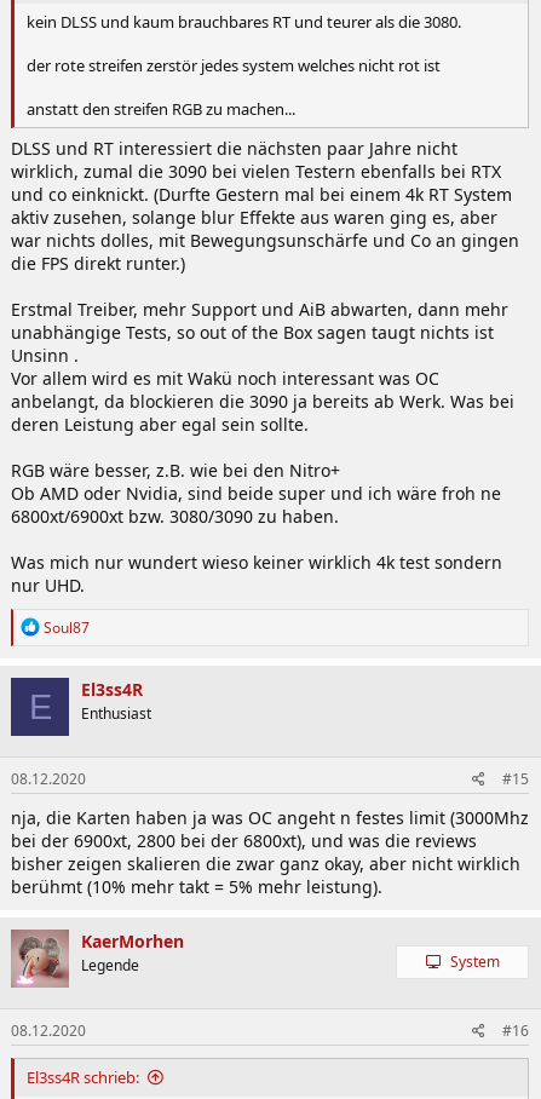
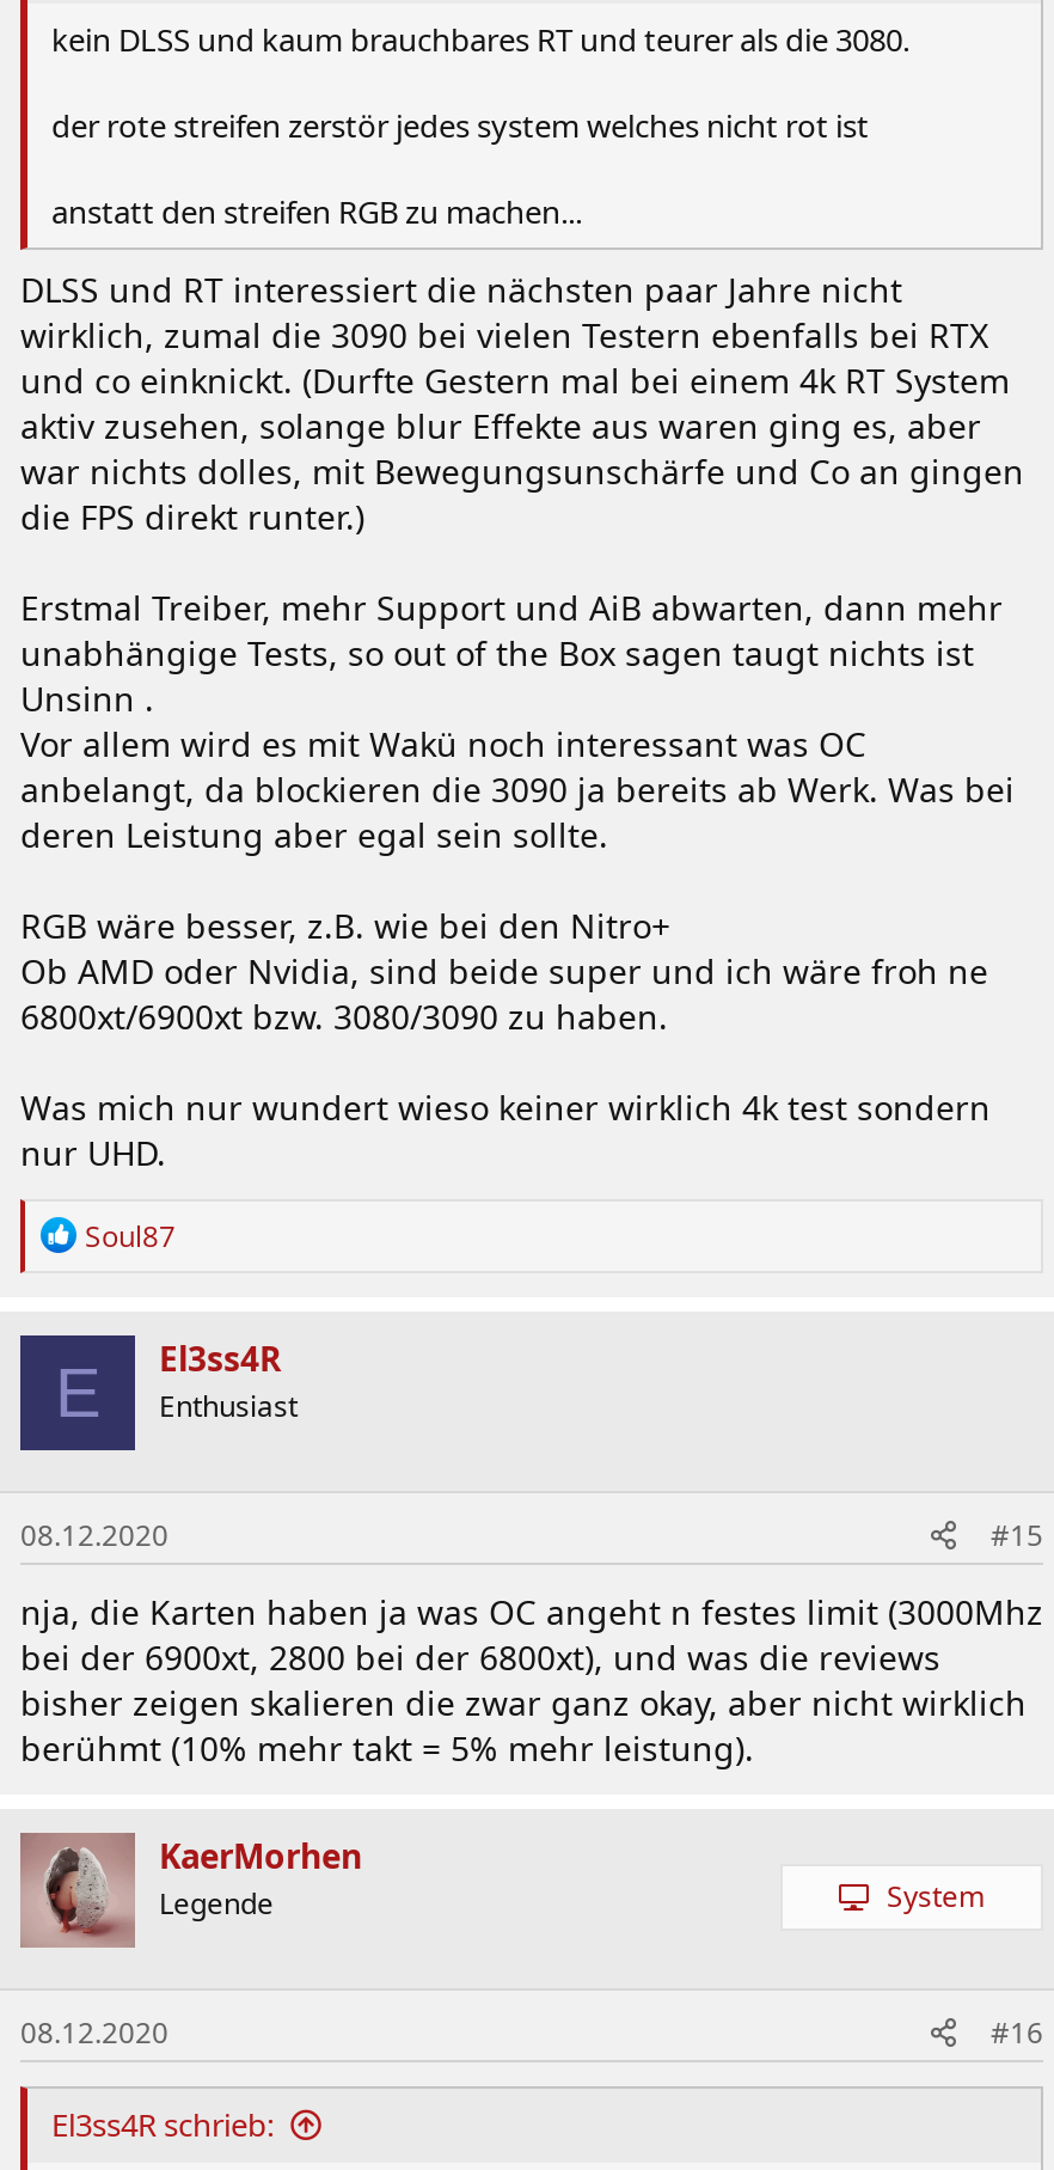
[16,937,67,988] [image] -> [32,1847,128,1948] [image]

